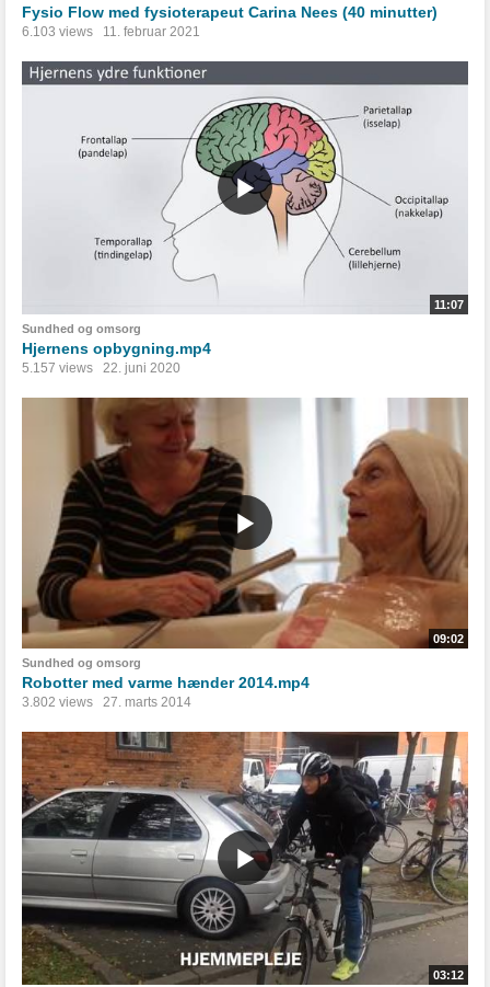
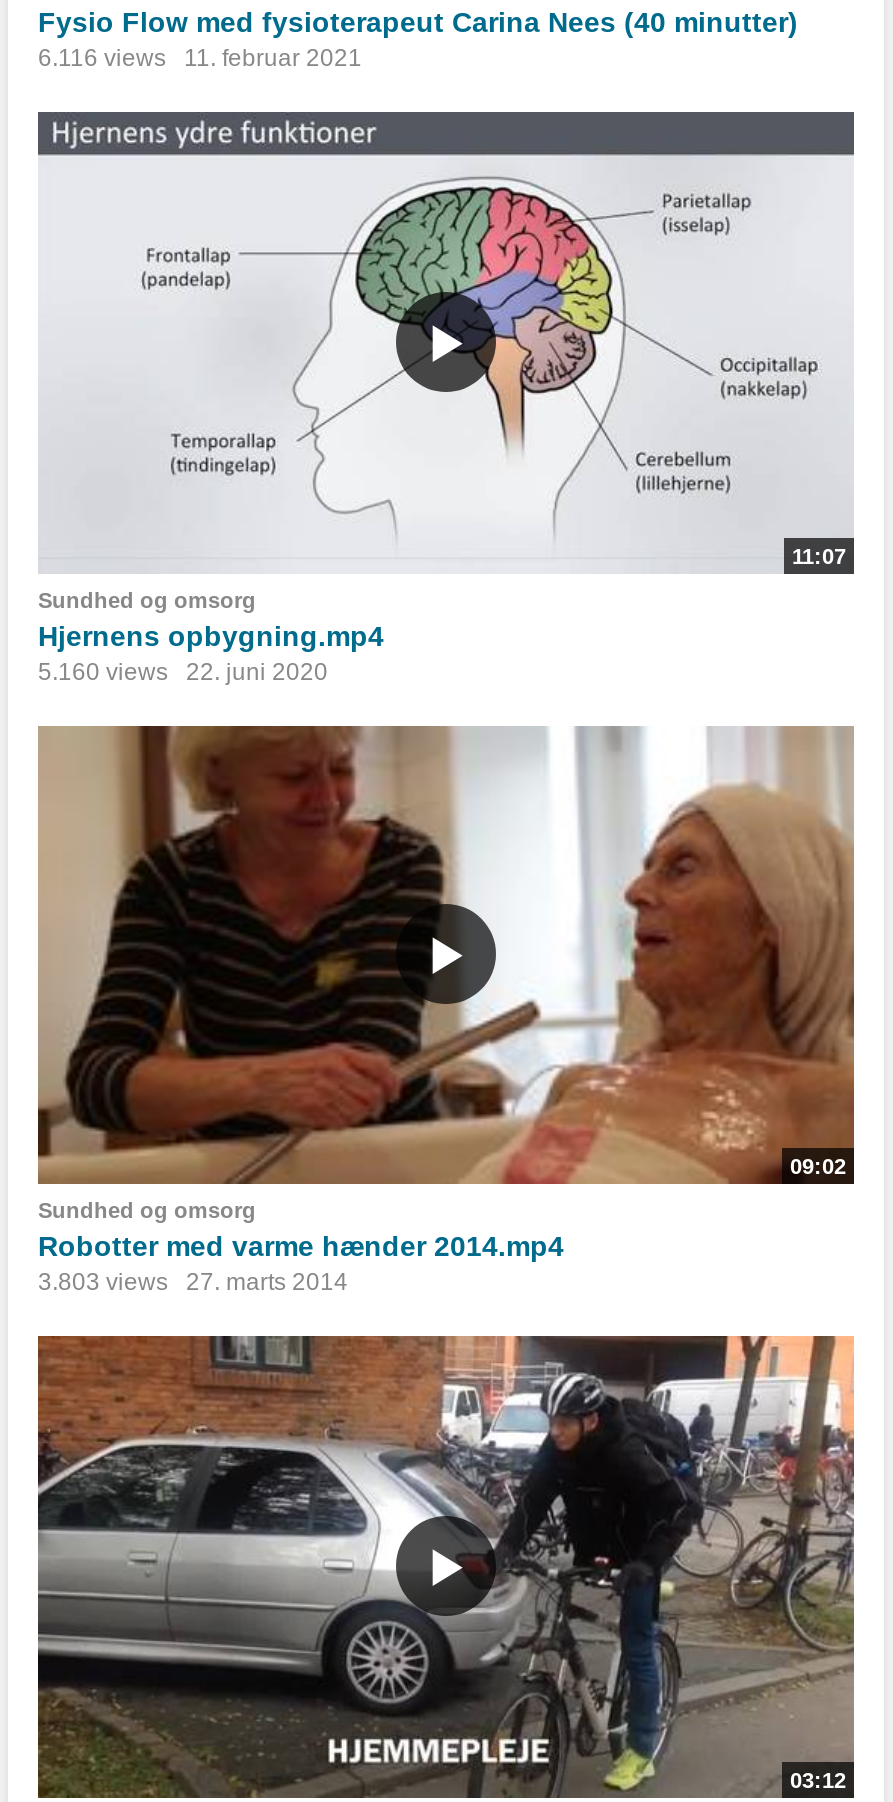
[22,24,200,39] 6.103 views 11. februar 2021 -> [38,43,362,71] 6.116 views 11. februar 2021
[22,360,180,376] 5.157 views 22. juni 2020 -> [38,658,328,686] 5.160 views 22. juni 2020
[22,694,191,710] 3.802 views 27. marts 2014 -> [38,1268,348,1296] 3.803 views 27. marts 2014

